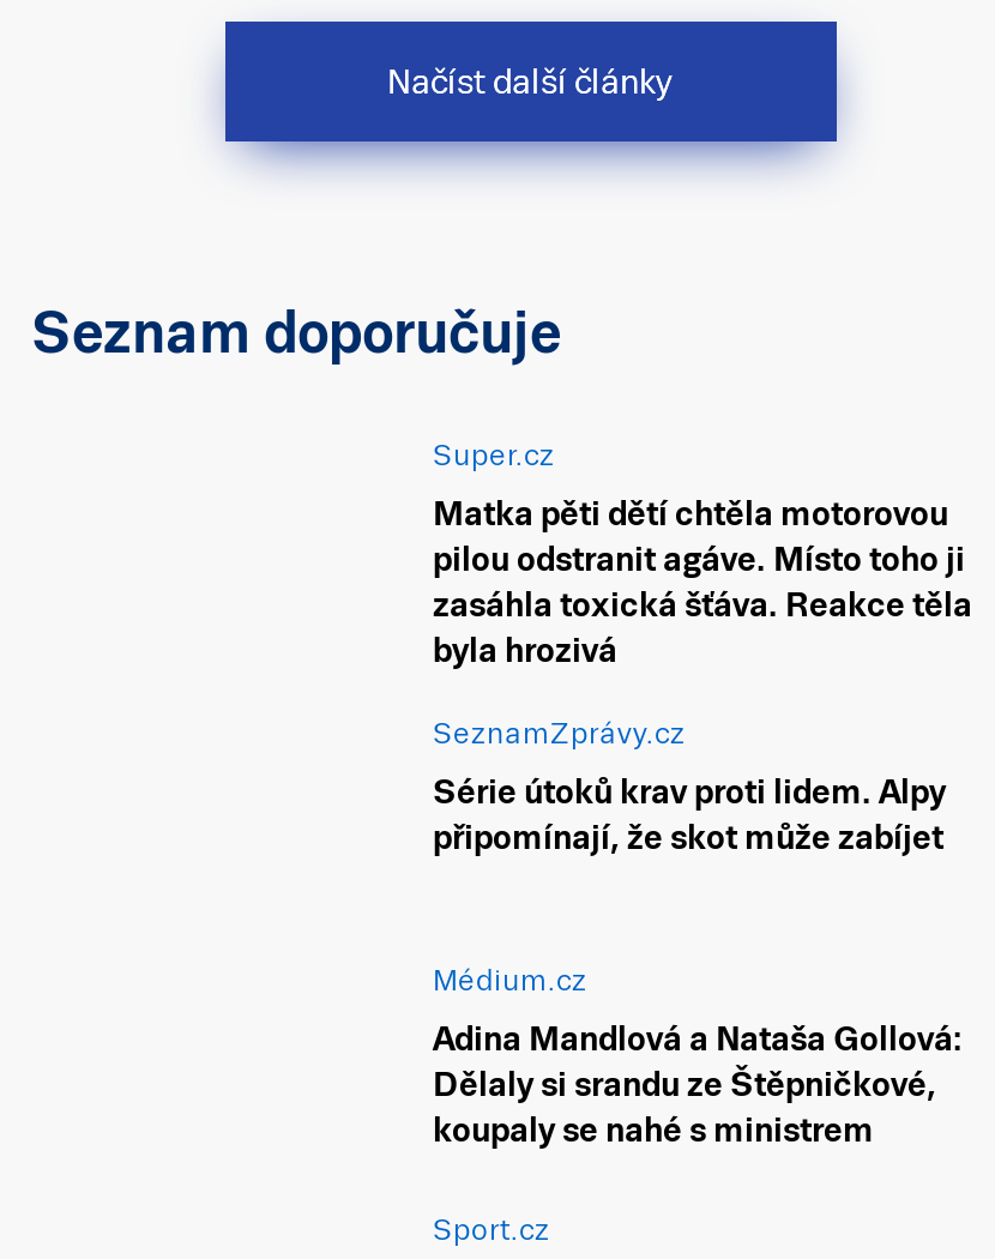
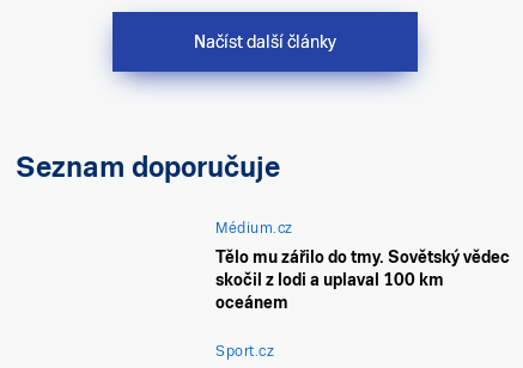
[433,439,972,856] Super.cz | Matka pěti dětí chtěla motorovou | pilou odstranit agáve. Místo toho ji | zasáhla toxická šťáva. Reakce těla | byla hrozivá | SeznamZprávy.cz | Série útoků krav proti lidem. Alpy | připomínají, že skot může zabíjet -> none
[433,1020,963,1150] Adina Mandlová a Nataša Gollová: | Dělaly si srandu ze Štěpničkové, | koupaly se nahé s ministrem -> [216,247,510,312] Tělo mu zářilo do tmy. Sovětský vědec | skočil z lodi a uplaval 100 km | oceánem

